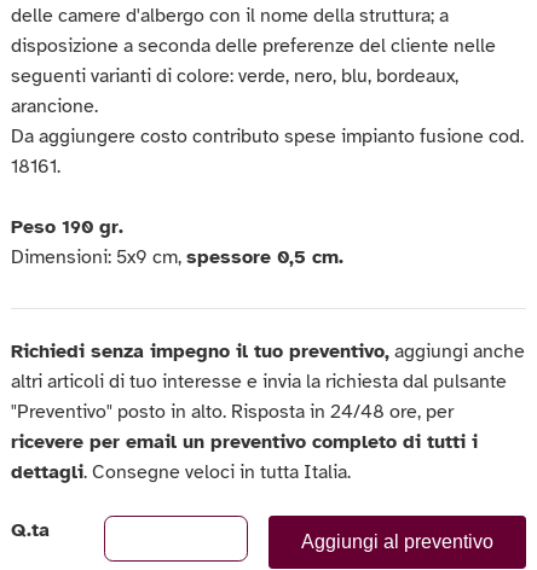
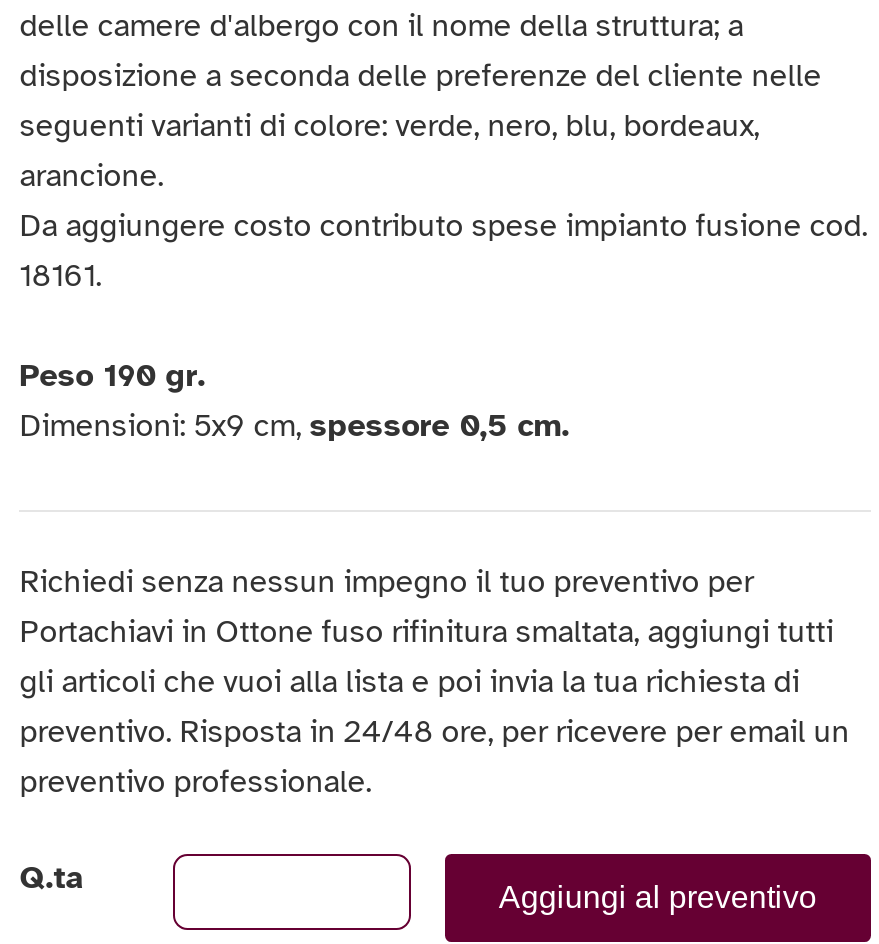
[11,339,525,484] Richiedi senza impegno il tuo preventivo, aggiungi anche | altri articoli di tuo interesse e invia la richiesta dal pulsante | "Preventivo" posto in alto. Risposta in 24/48 ore, per | ricevere per email un preventivo completo di tutti i | dettagli. Consegne veloci in tutta Italia. -> [19,562,849,802] Richiedi senza nessun impegno il tuo preventivo per | Portachiavi in Ottone fuso rifinitura smaltata, aggiungi tutti | gli articoli che vuoi alla lista e poi invia la tua richiesta di | preventivo. Risposta in 24/48 ore, per ricevere per email un | preventivo professionale.

